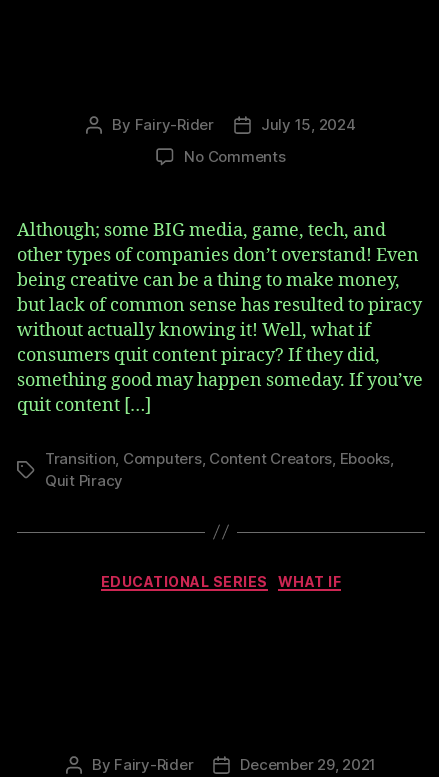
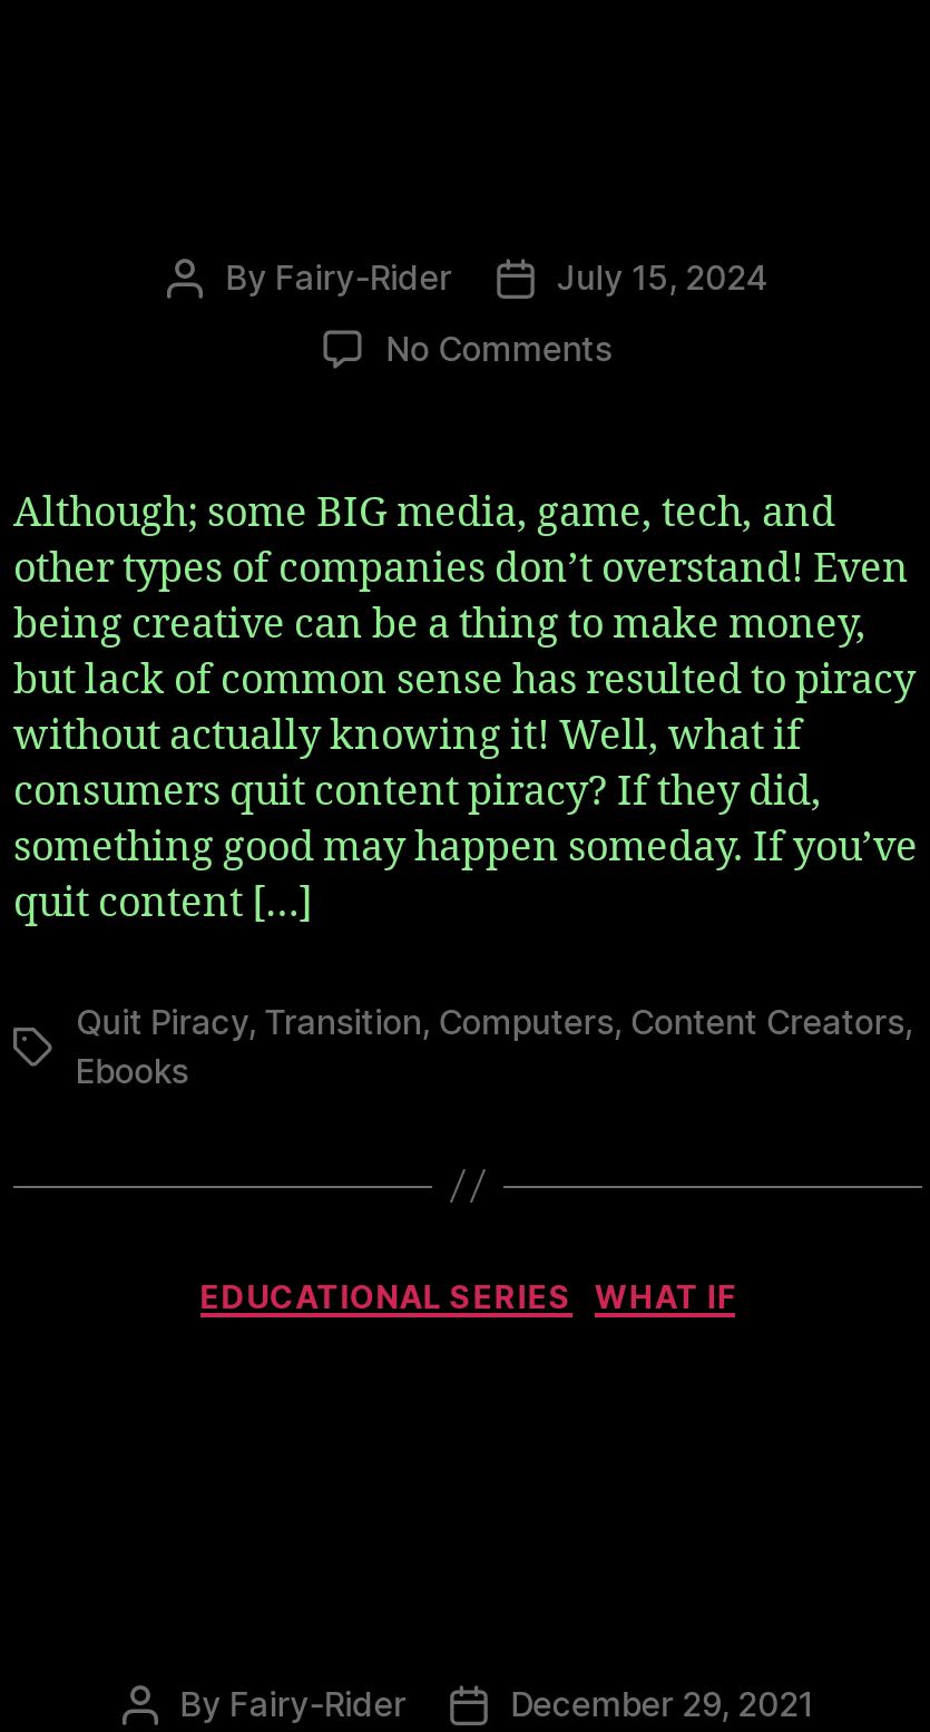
[45,448,394,489] Transition, Computers, Content Creators, Ebooks, | Quit Piracy -> [76,1000,912,1091] Quit Piracy, Transition, Computers, Content Creators, | Ebooks

